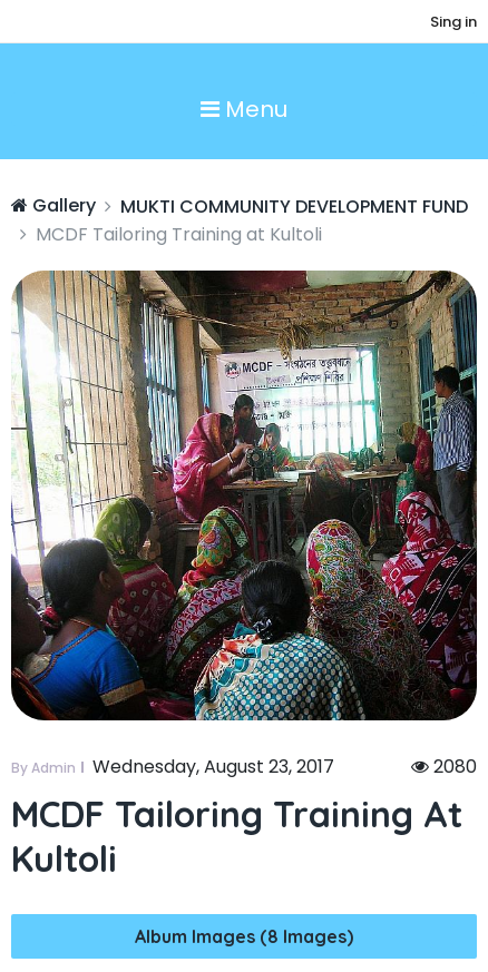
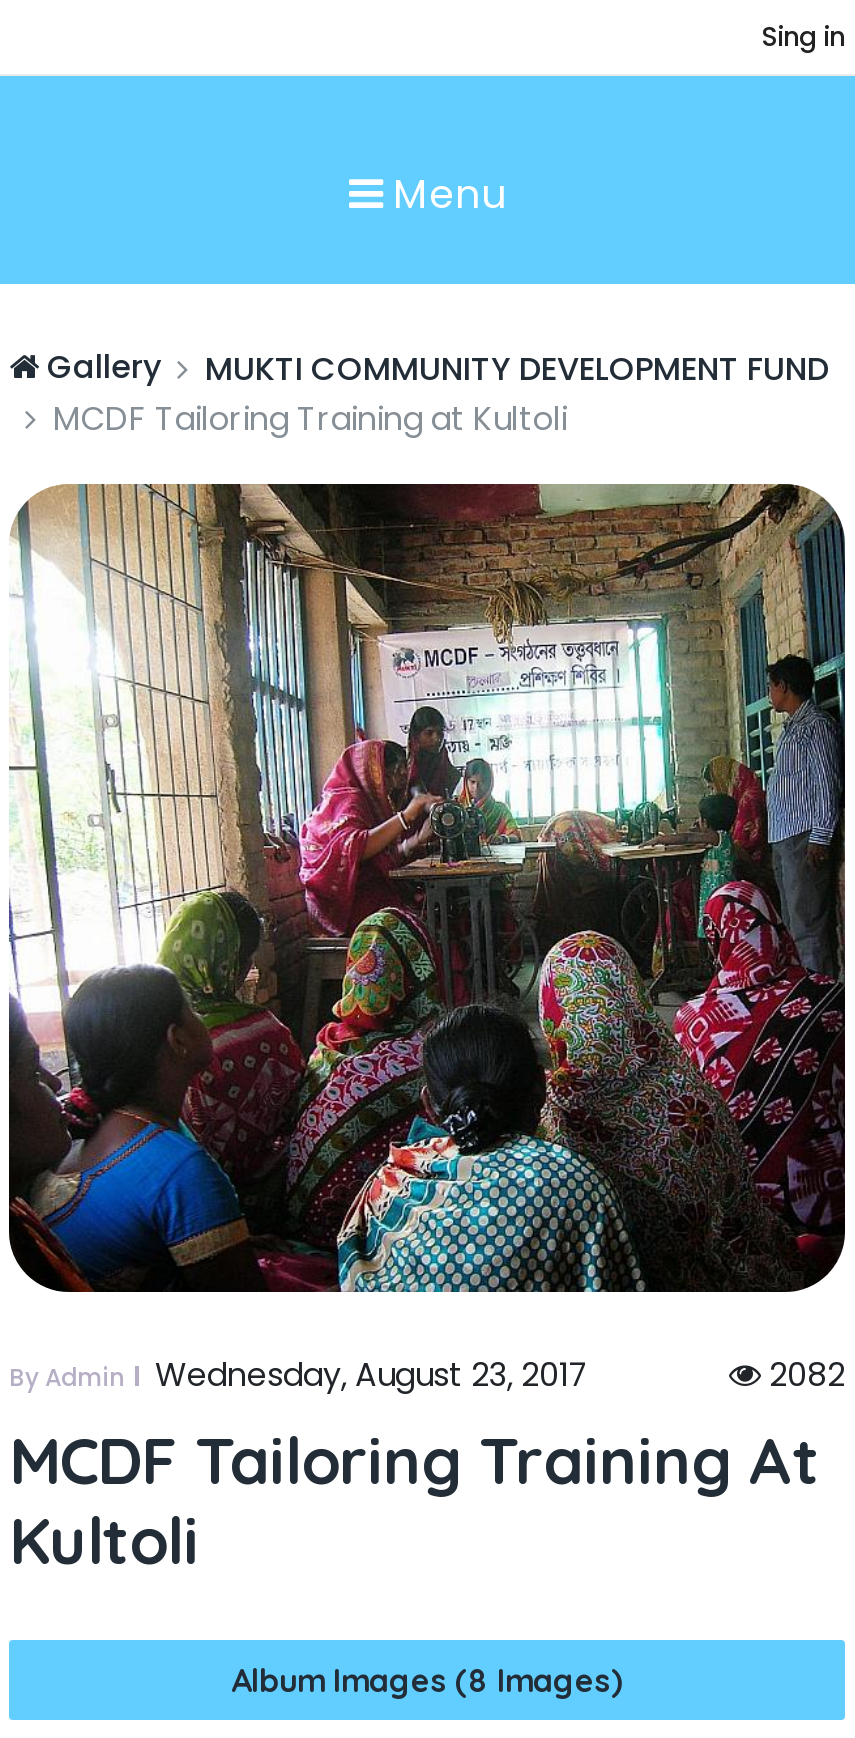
[429,753,477,779] 2080 -> [761,1351,845,1397] 2082

